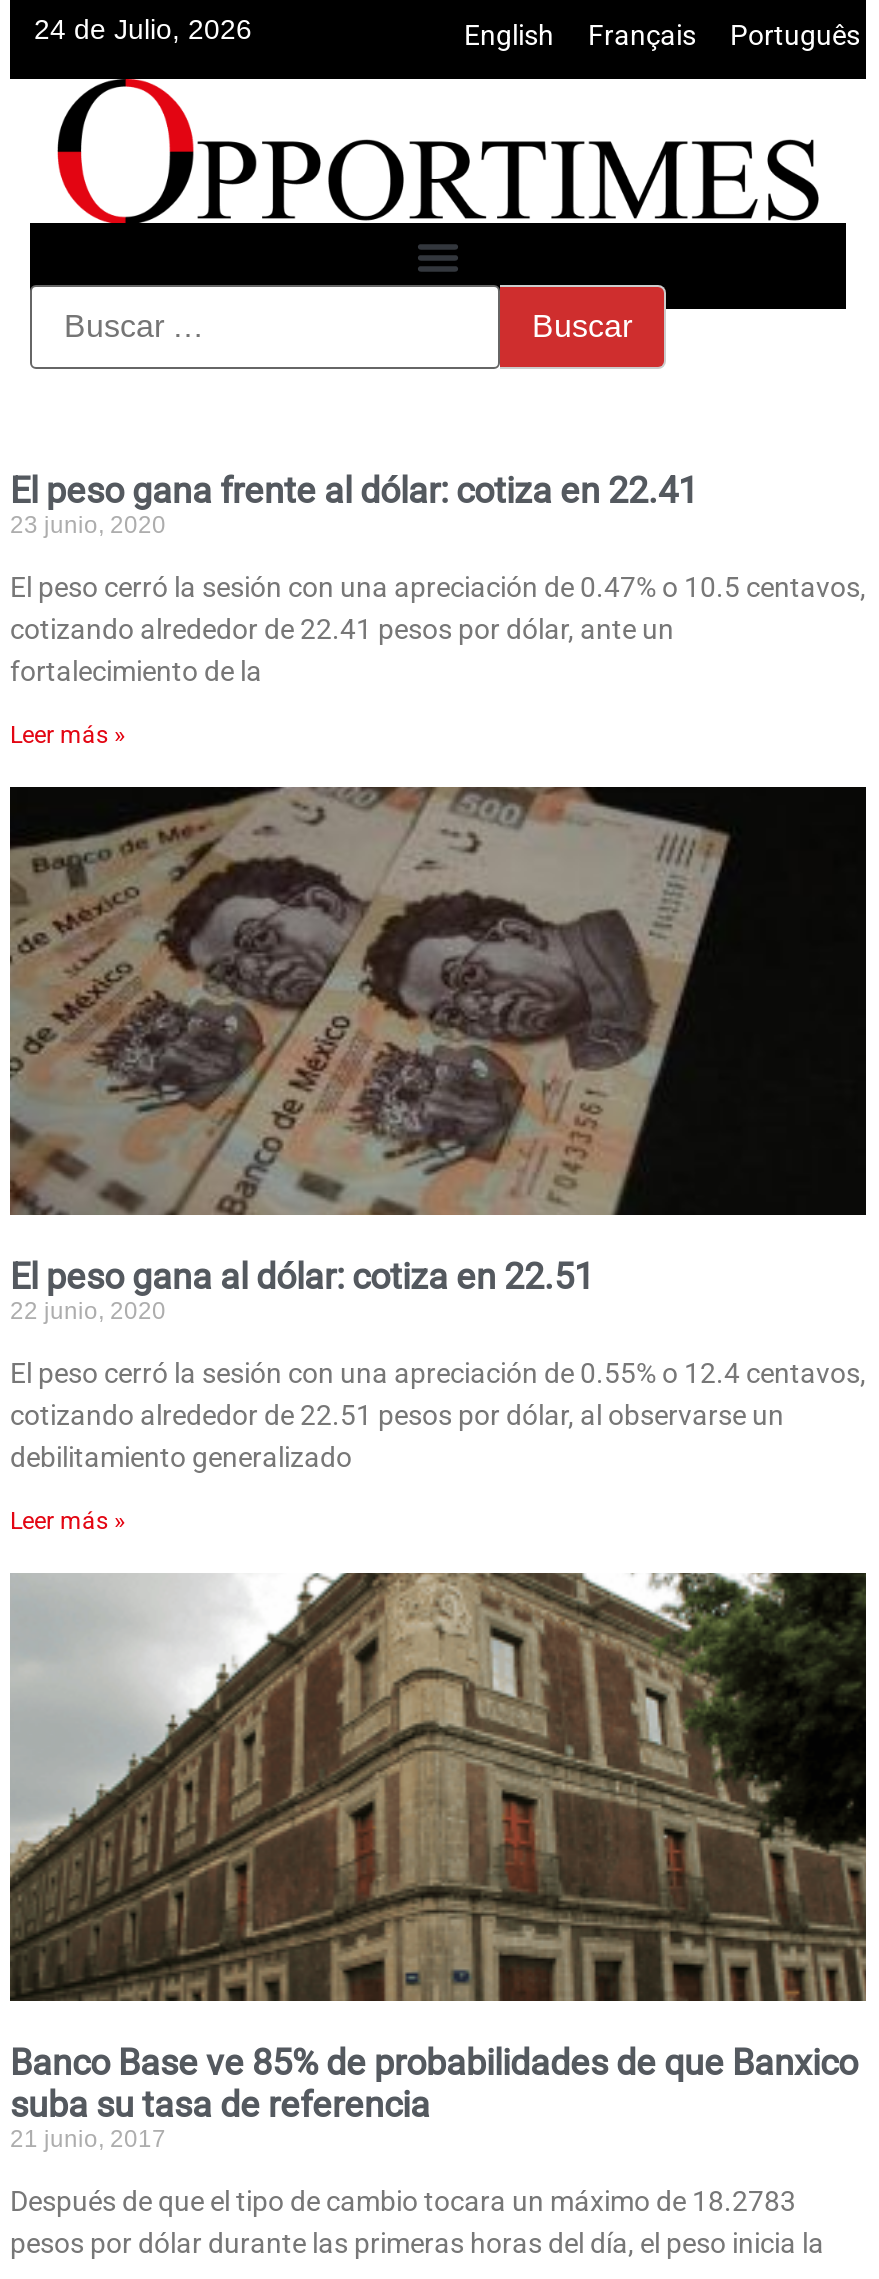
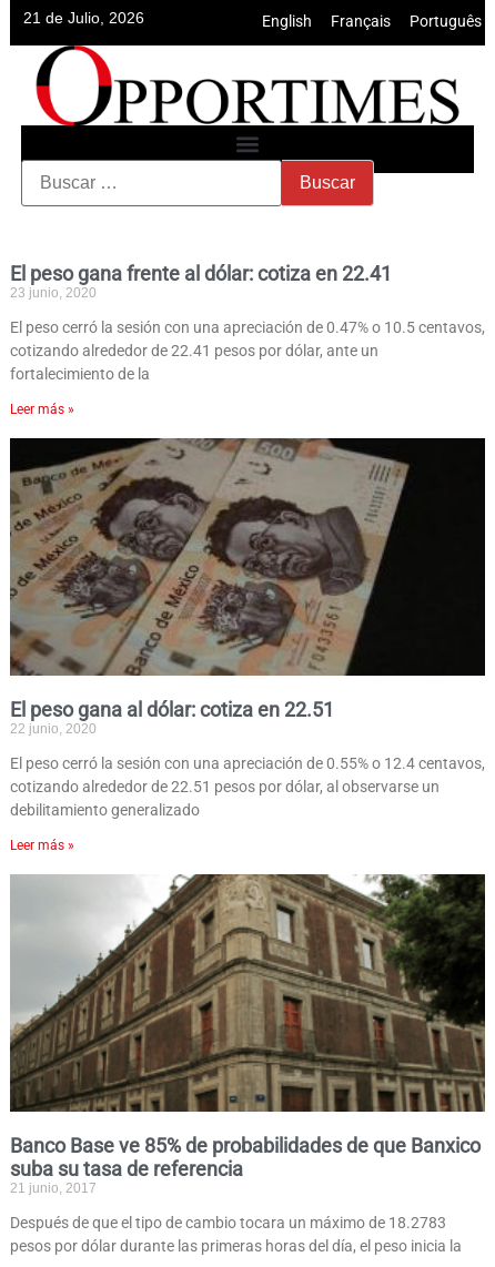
[34,13,252,45] 24 de Julio, 2026 -> [23,9,144,27] 21 de Julio, 2026

